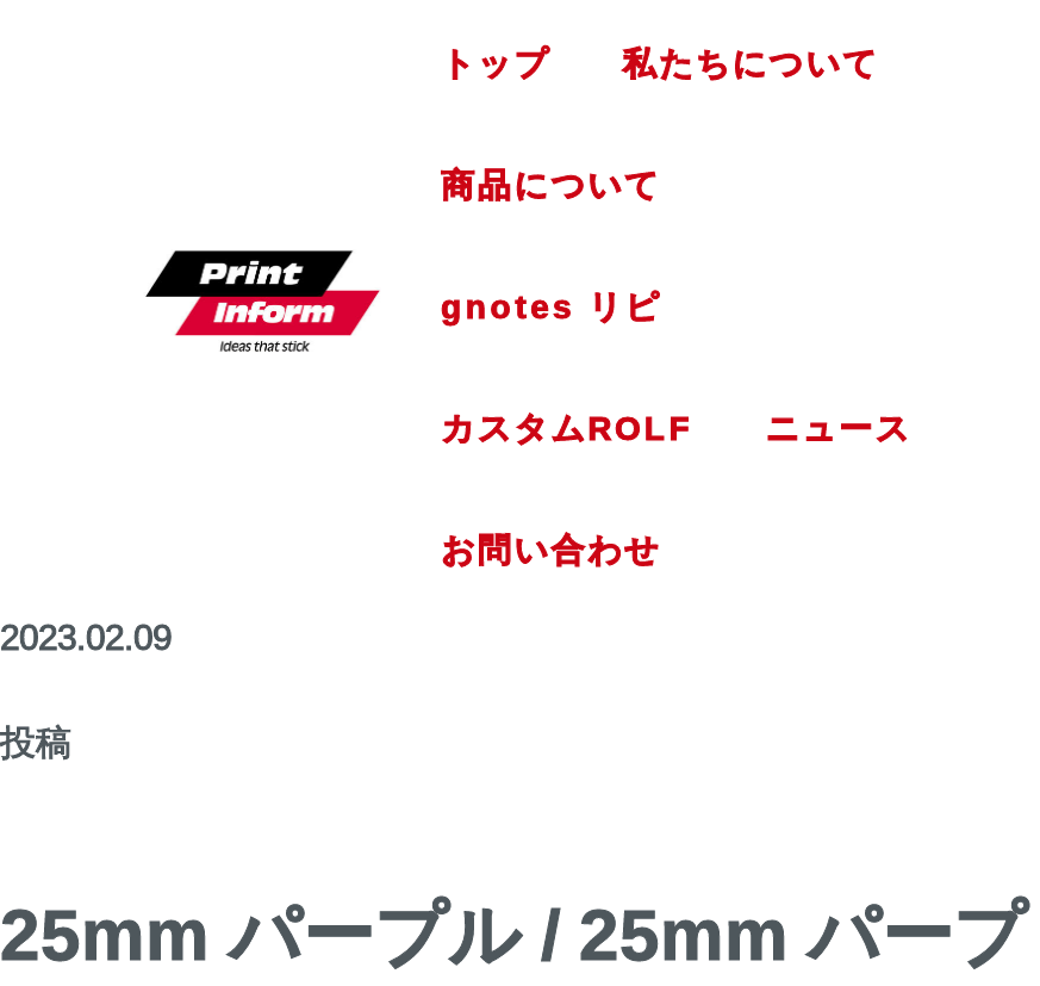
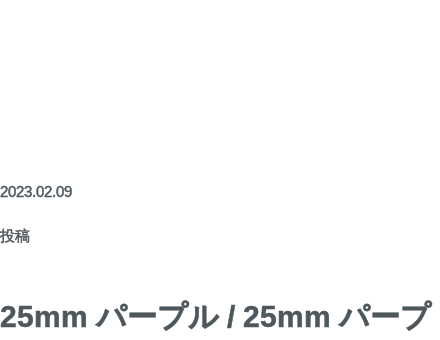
[145,44,912,569] [image] | トップ | 私たちについて | 商品について | gnotes リピ | カスタムROLF | ニュース | お問い合わせ -> none

